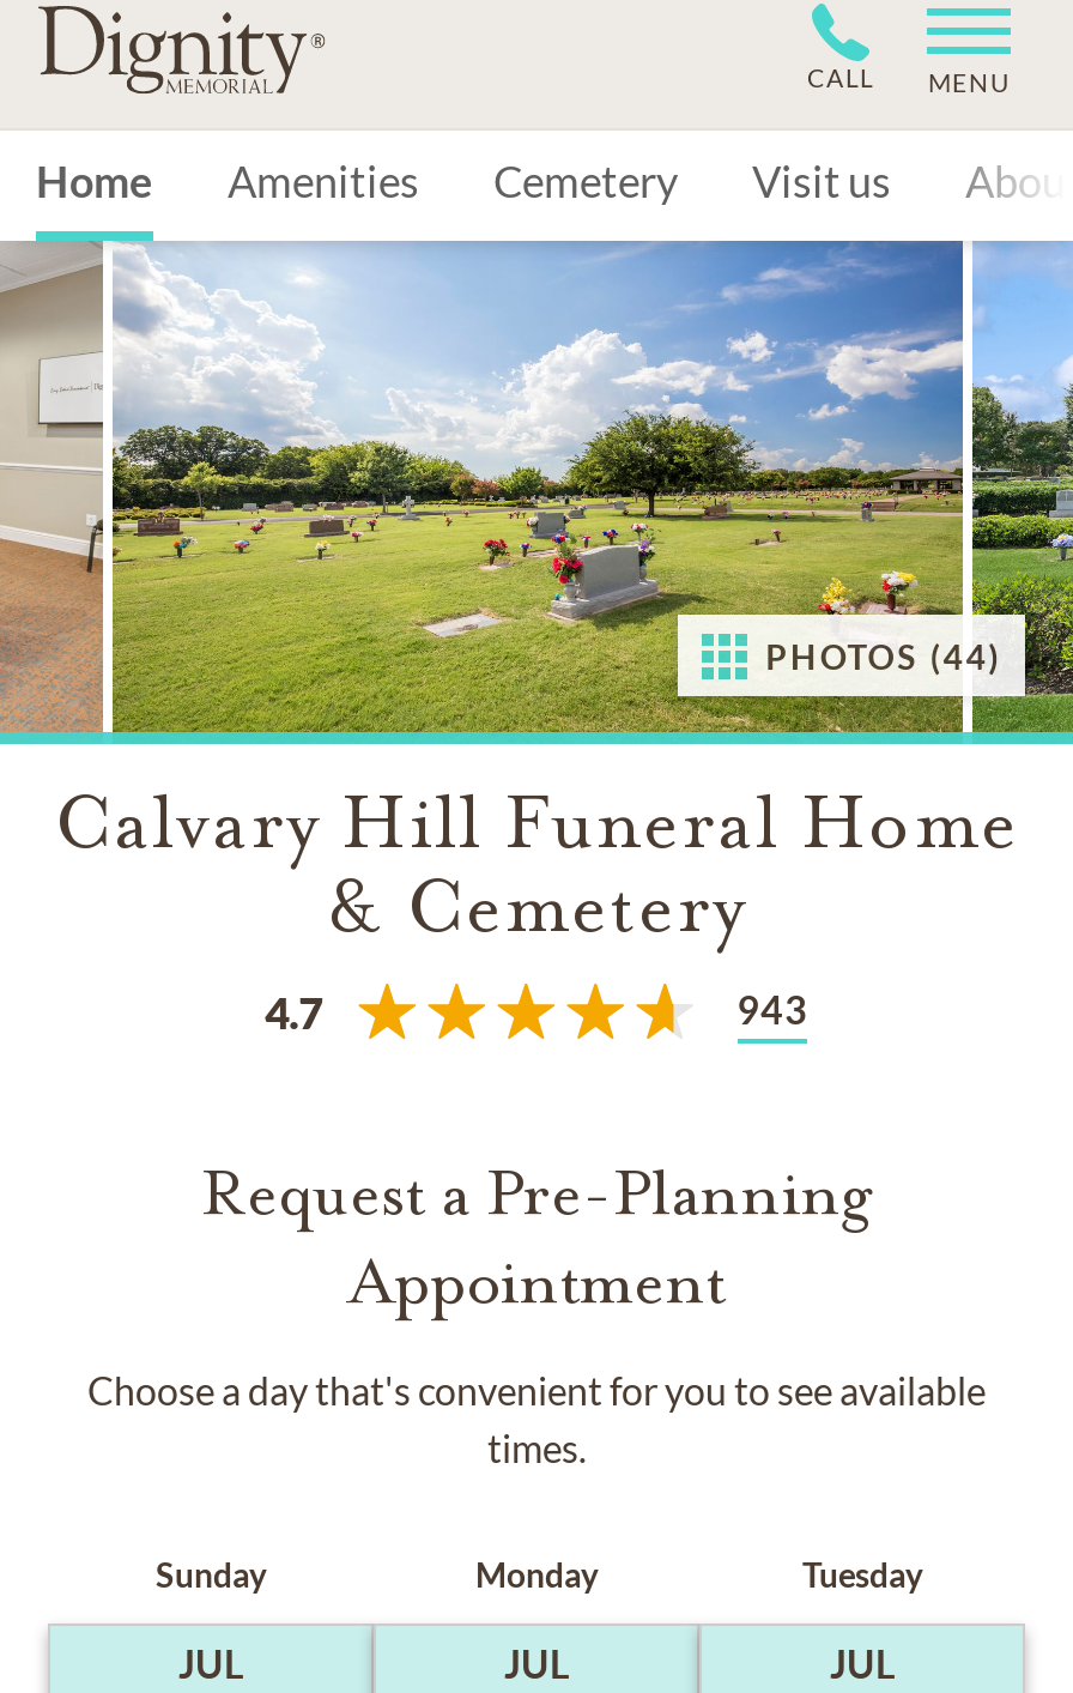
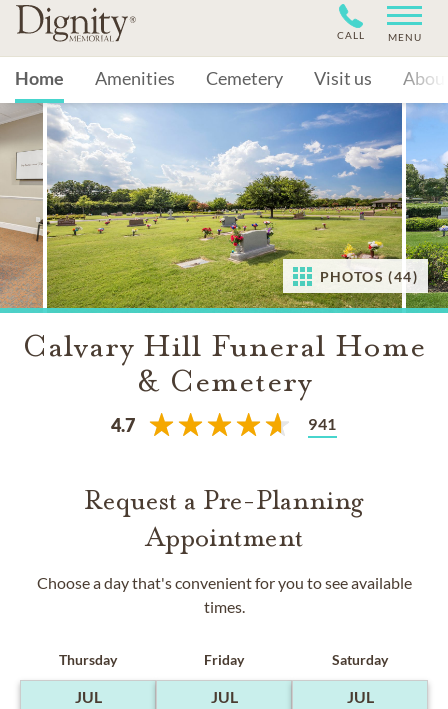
[737,986,808,1032] 943 -> [308,414,337,433] 941
[156,1554,266,1595] Sunday -> [59,651,117,668] Thursday
[475,1554,598,1595] Monday -> [204,651,244,668] Friday
[802,1554,922,1595] Tuesday -> [332,651,388,668] Saturday

